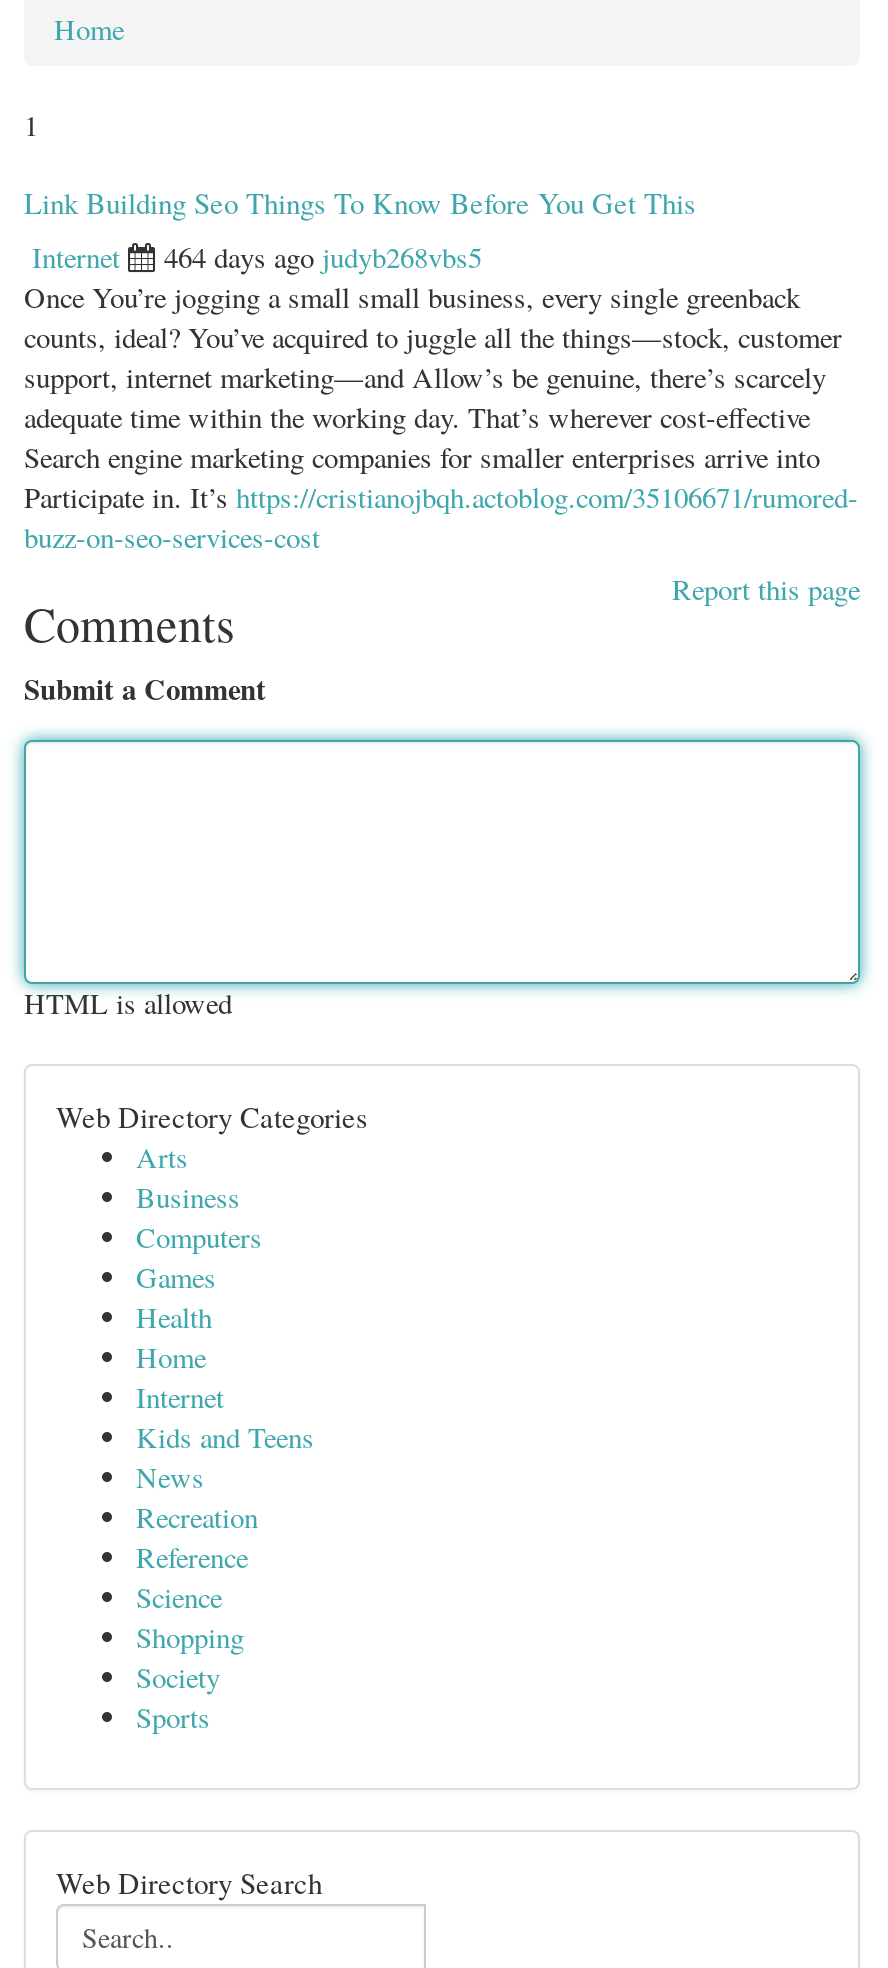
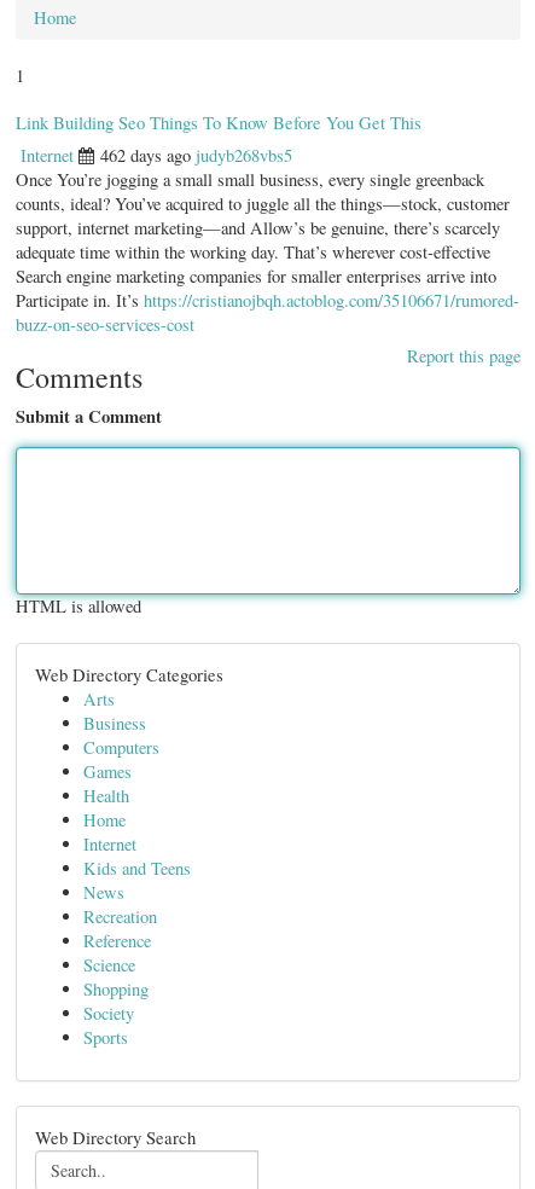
[164,238,482,276] 464 days ago judyb268vbs5 -> [100,144,292,167] 462 days ago judyb268vbs5

